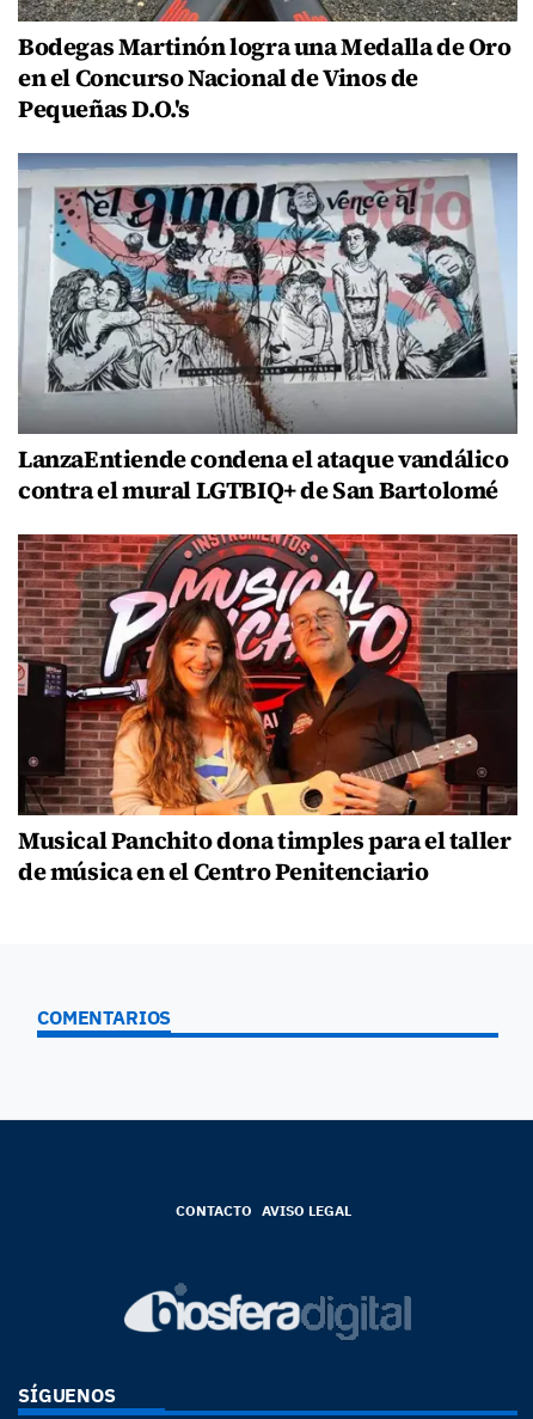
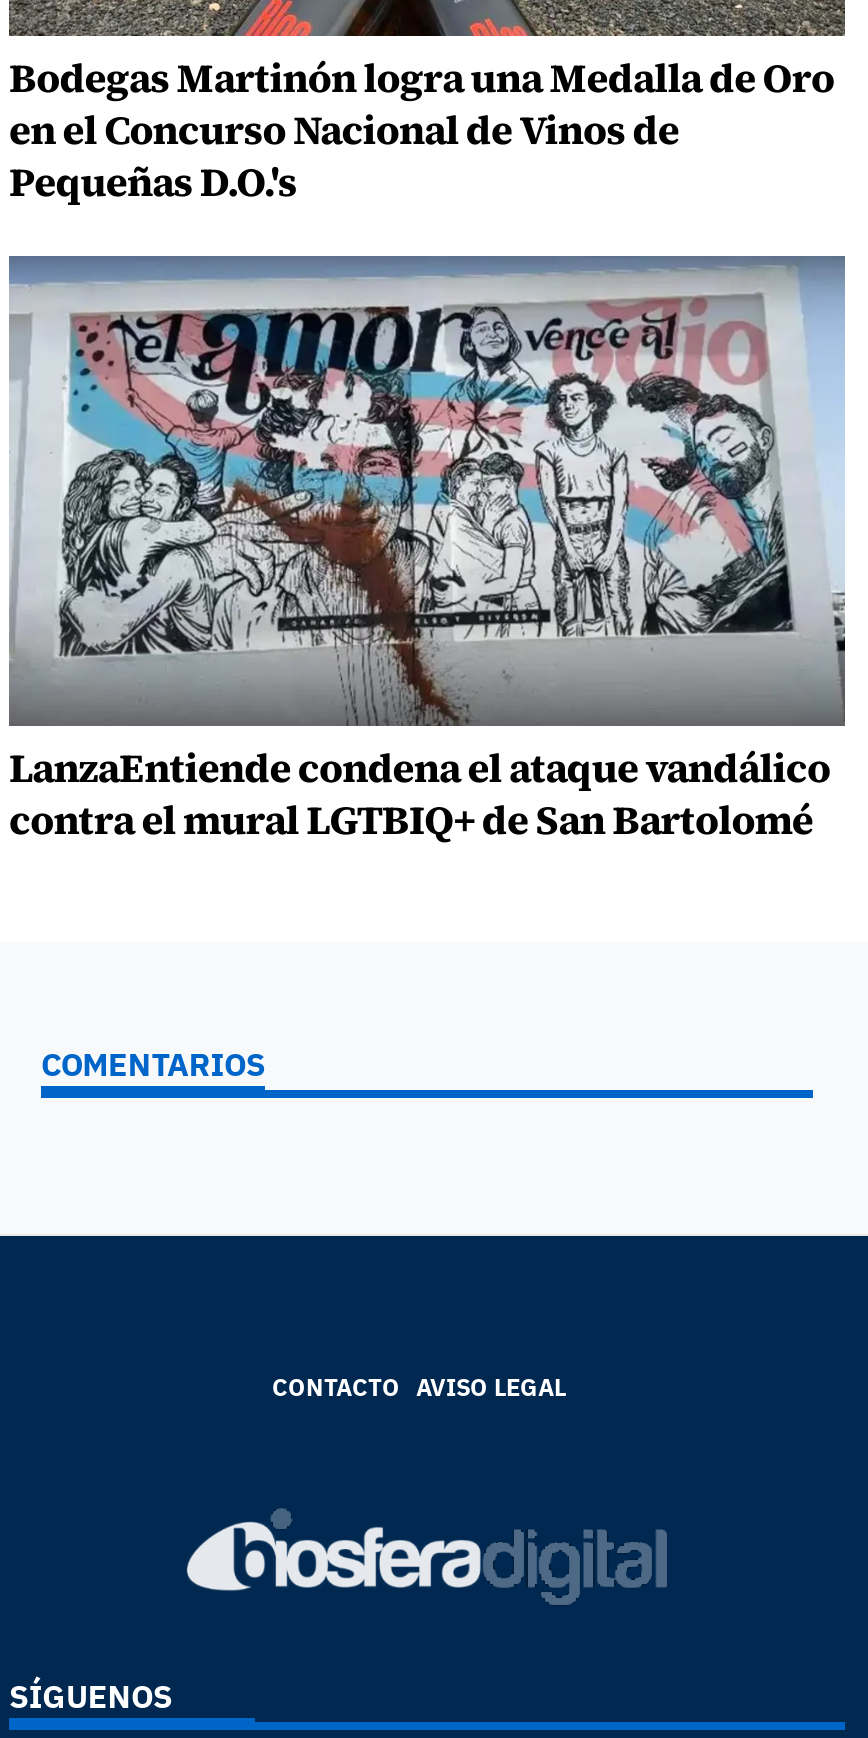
[17,533,519,889] [image] | Musical Panchito dona timples para el taller | de música en el Centro Penitenciario -> none

